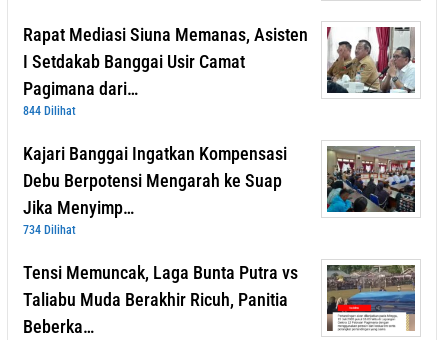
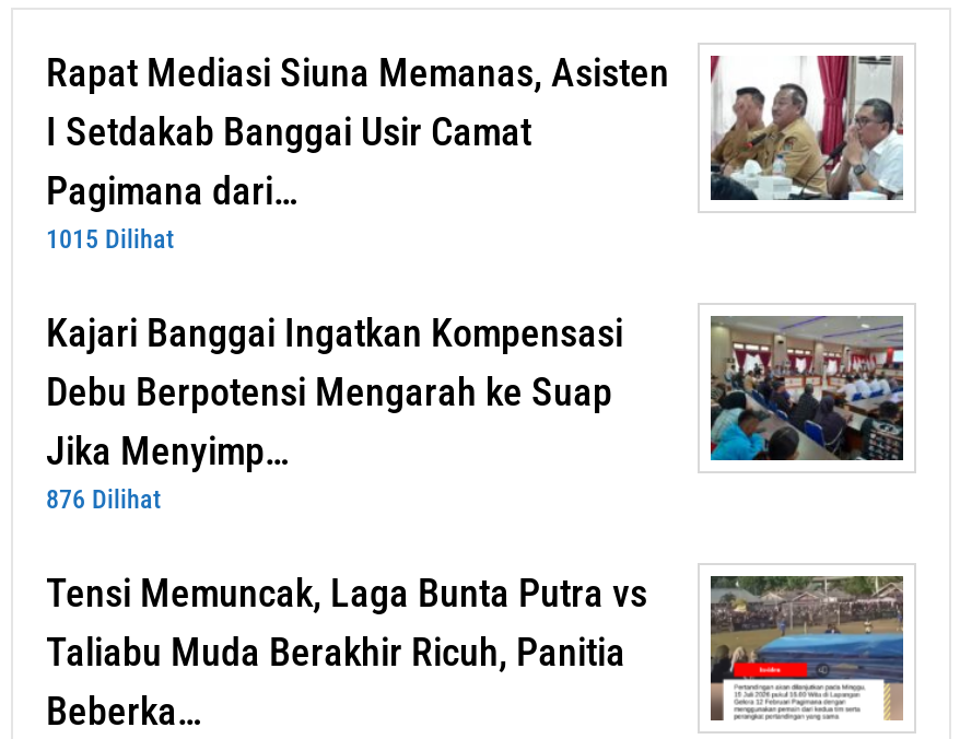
[23,104,76,118] 844 Dilihat -> [46,223,175,254] 1015 Dilihat
[23,223,76,237] 734 Dilihat -> [46,483,162,514] 876 Dilihat

